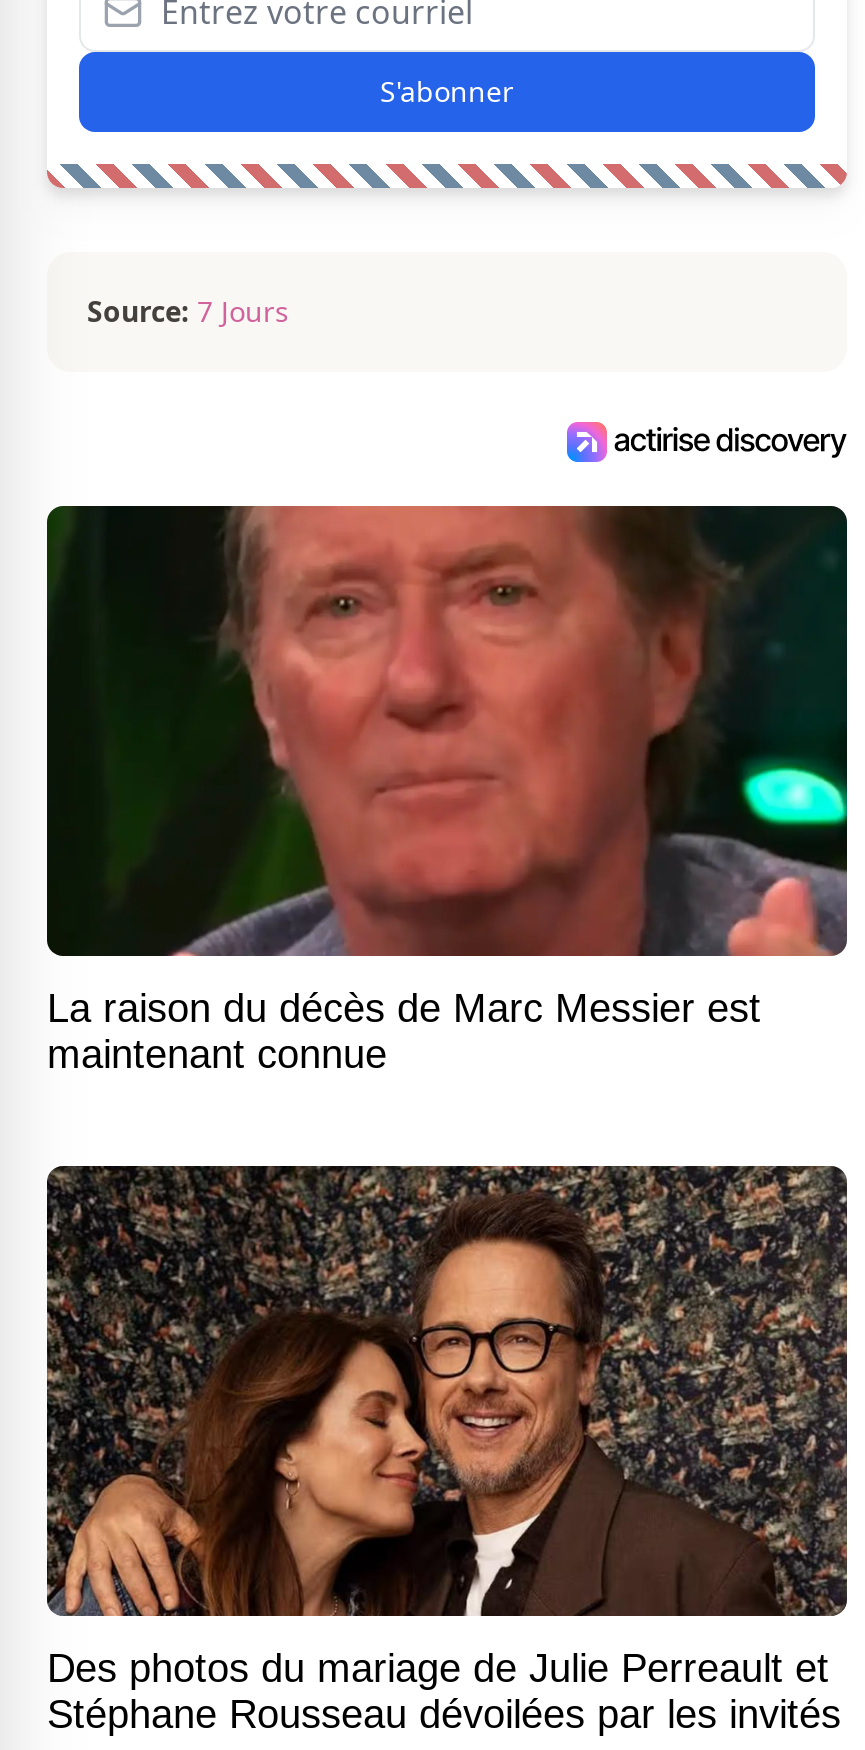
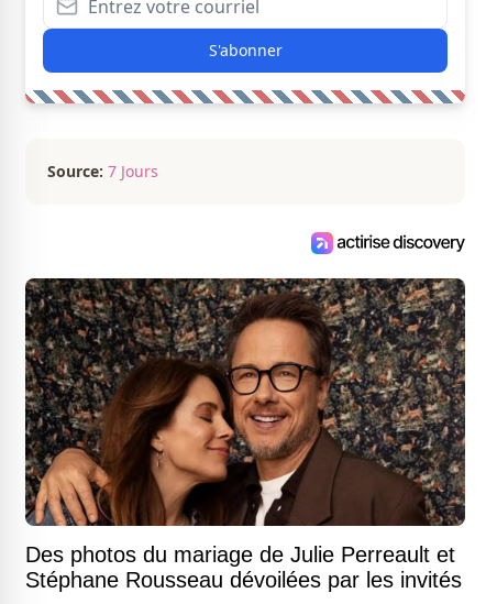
[45,504,849,1076] [image] | La raison du décès de Marc Messier est | maintenant connue -> none

